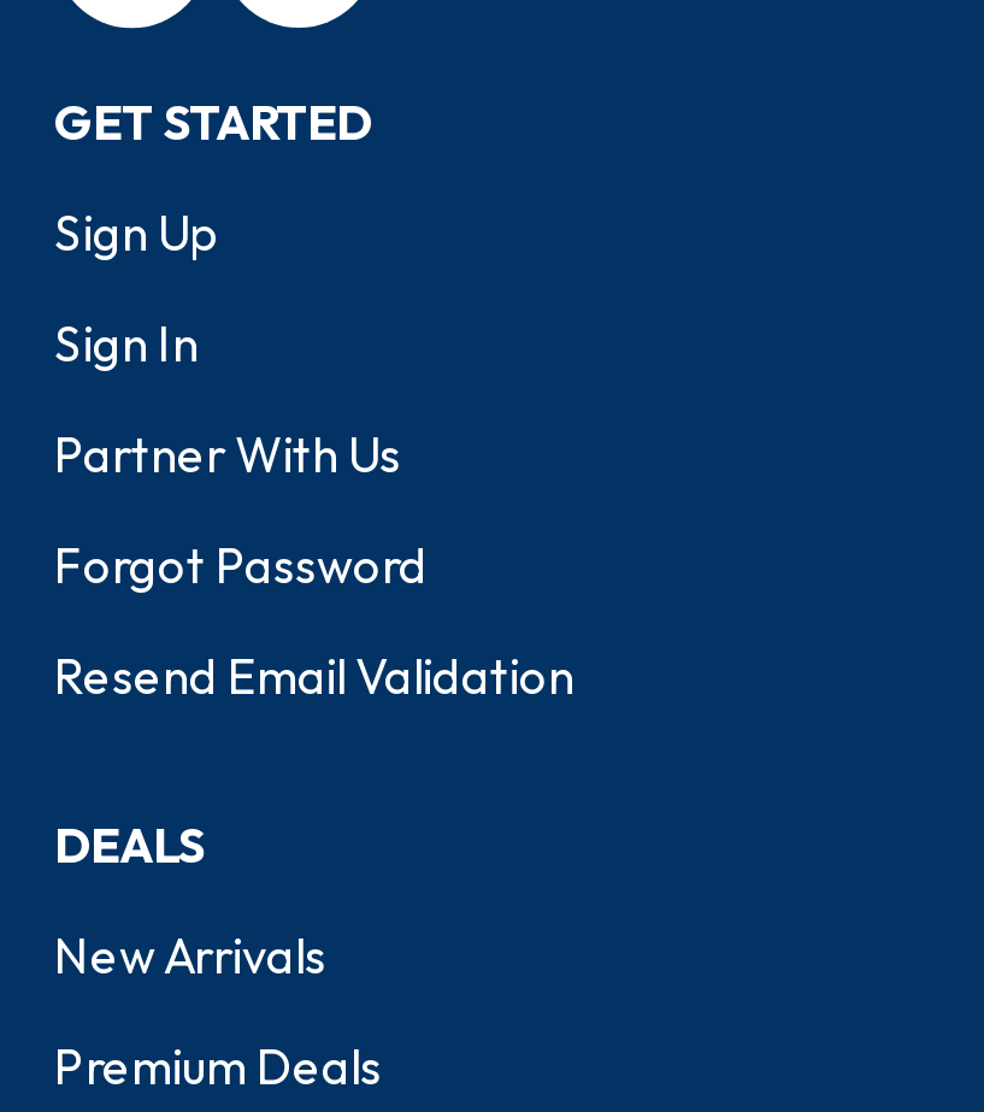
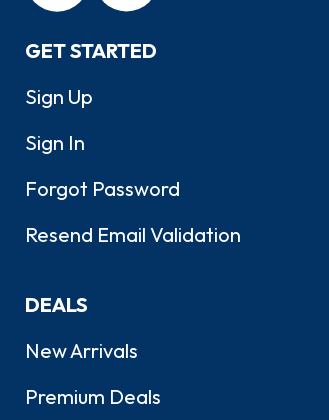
[54,425,401,485] Partner With Us -> none

